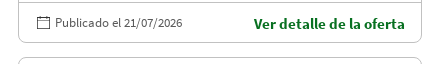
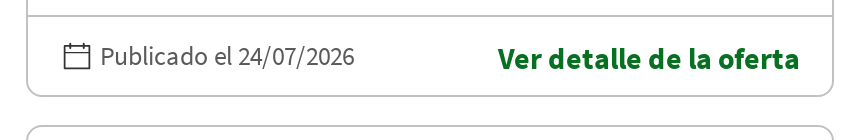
[55,14,182,31] Publicado el 21/07/2026 -> [100,40,354,74] Publicado el 24/07/2026

